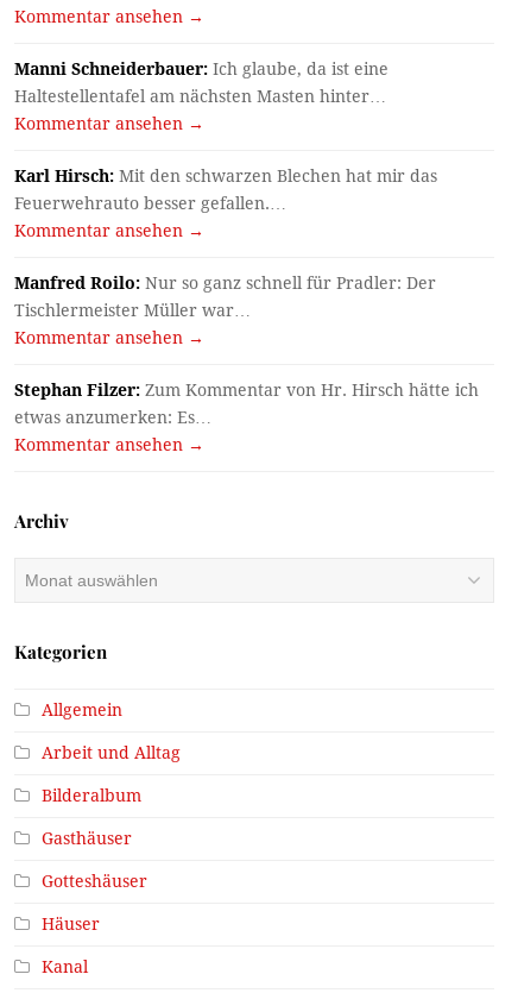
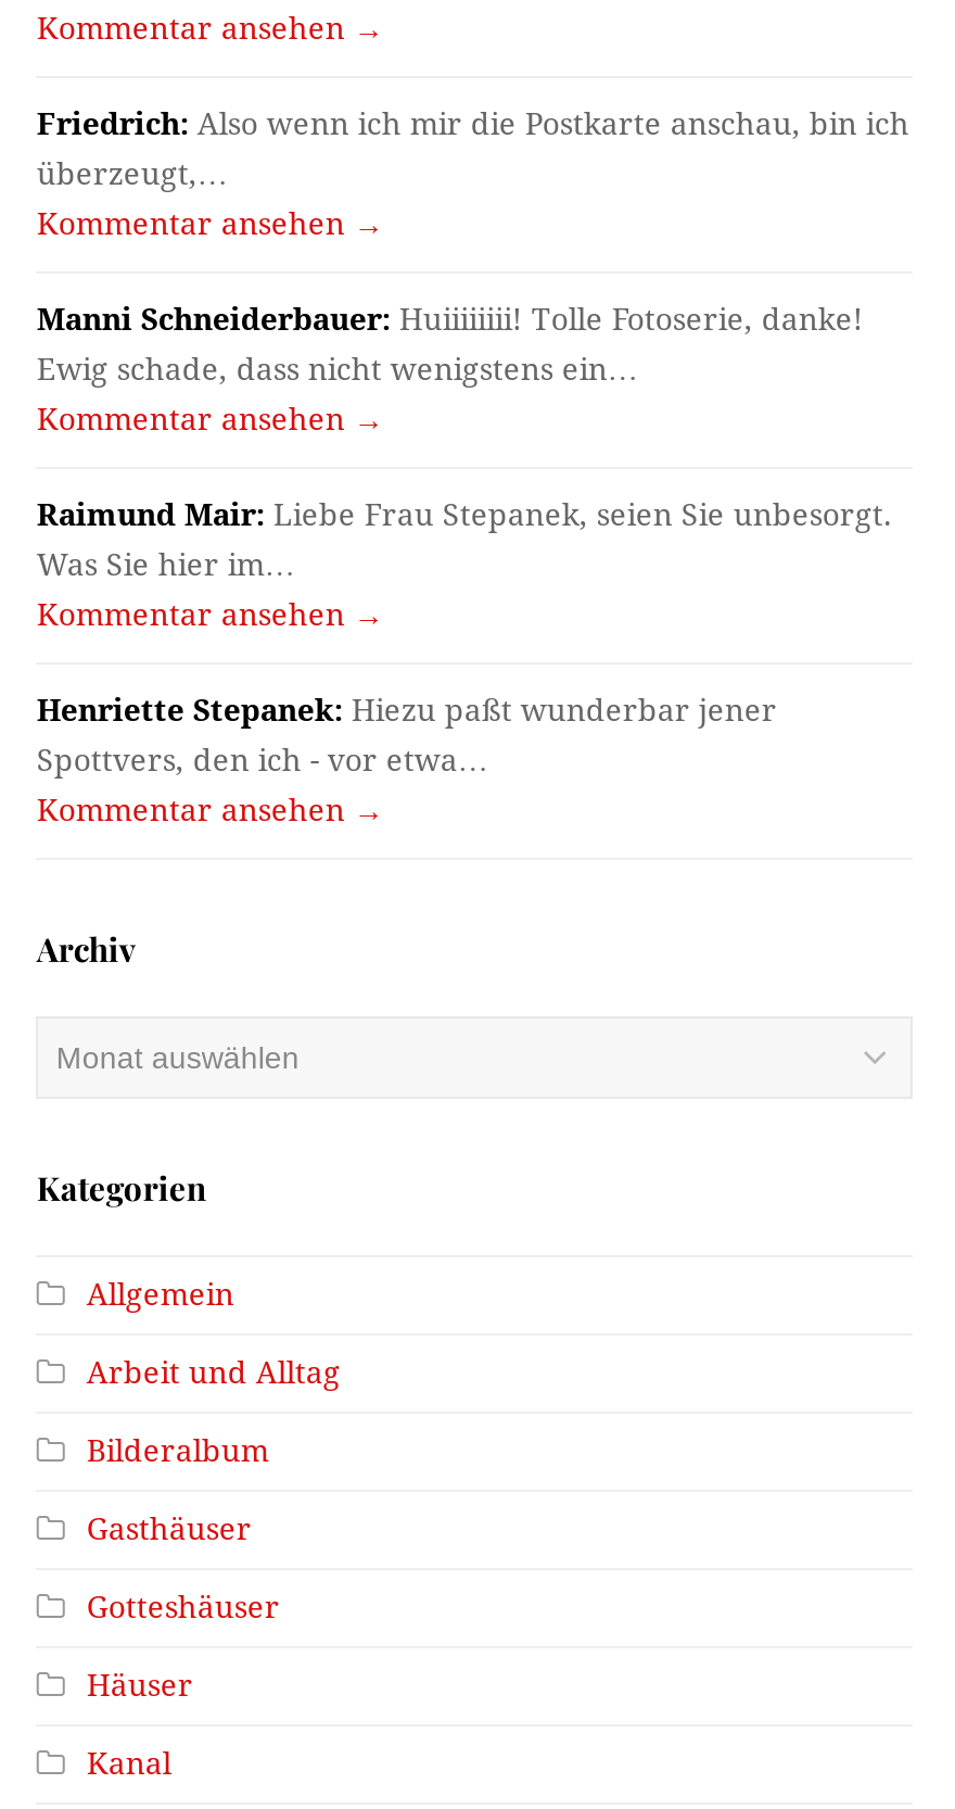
[15,59,389,106] Manni Schneiderbauer: Ich glaube, da ist eine | Haltestellentafel am nächsten Masten hinter… -> [37,106,909,191] Friedrich: Also wenn ich mir die Postkarte anschau, bin ich | überzeugt,…
[15,166,438,213] Karl Hirsch: Mit den schwarzen Blechen hat mir das | Feuerwehrauto besser gefallen.… -> [37,302,864,386] Manni Schneiderbauer: Huiiiiiiii! Tolle Fotoserie, danke! | Ewig schade, dass nicht wenigstens ein…
[15,273,436,320] Manfred Roilo: Nur so ganz schnell für Pradler: Der | Tischlermeister Müller war… -> [37,497,892,582] Raimund Mair: Liebe Frau Stepanek, seien Sie unbesorgt. | Was Sie hier im…
[15,380,479,427] Stephan Filzer: Zum Kommentar von Hr. Hirsch hätte ich | etwas anzumerken: Es… -> [37,693,777,777] Henriette Stepanek: Hiezu paßt wunderbar jener | Spottvers, den ich - vor etwa…

